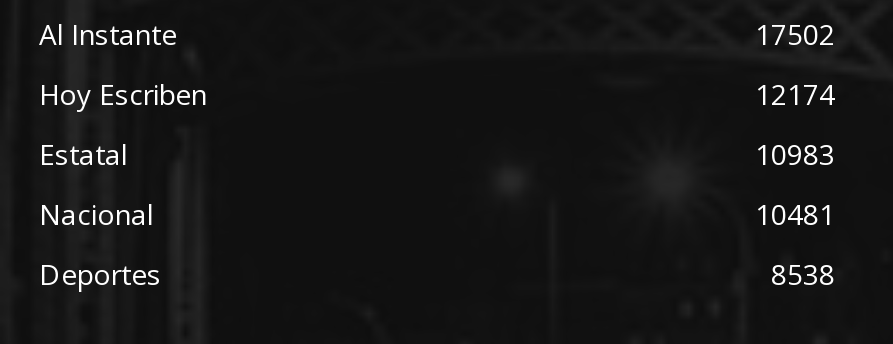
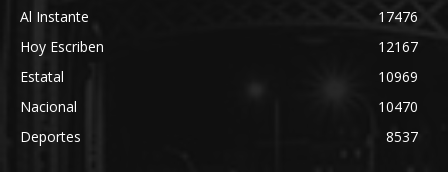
[755,15,835,53] 17502 -> [378,7,418,26] 17476
[755,75,835,113] 12174 -> [378,37,418,56] 12167
[755,135,835,173] 10983 -> [378,67,418,86] 10969
[755,195,835,233] 10481 -> [378,97,418,116] 10470
[771,255,835,293] 8538 -> [386,127,418,146] 8537

